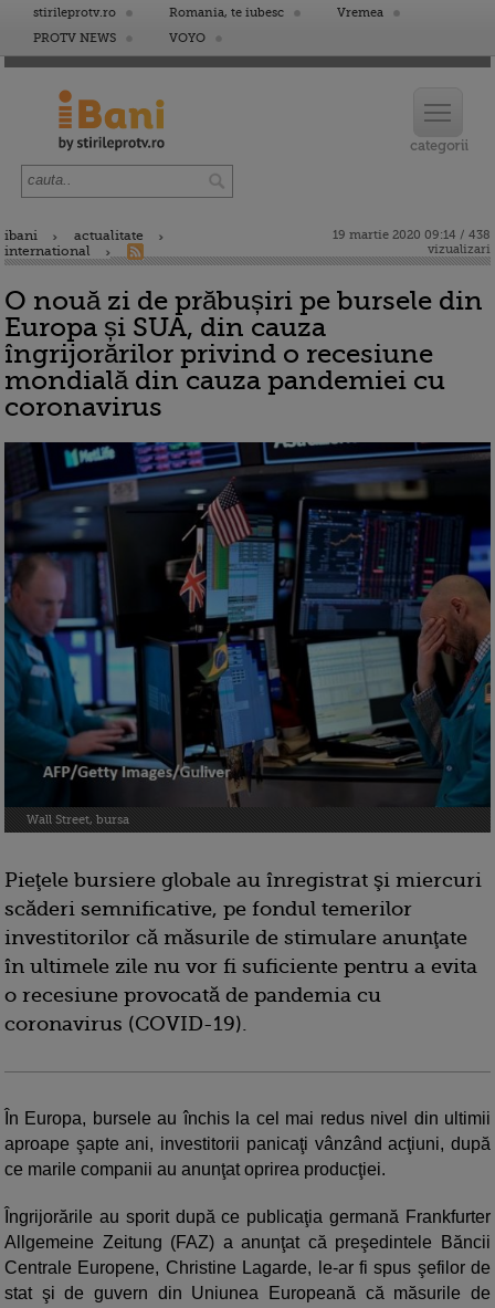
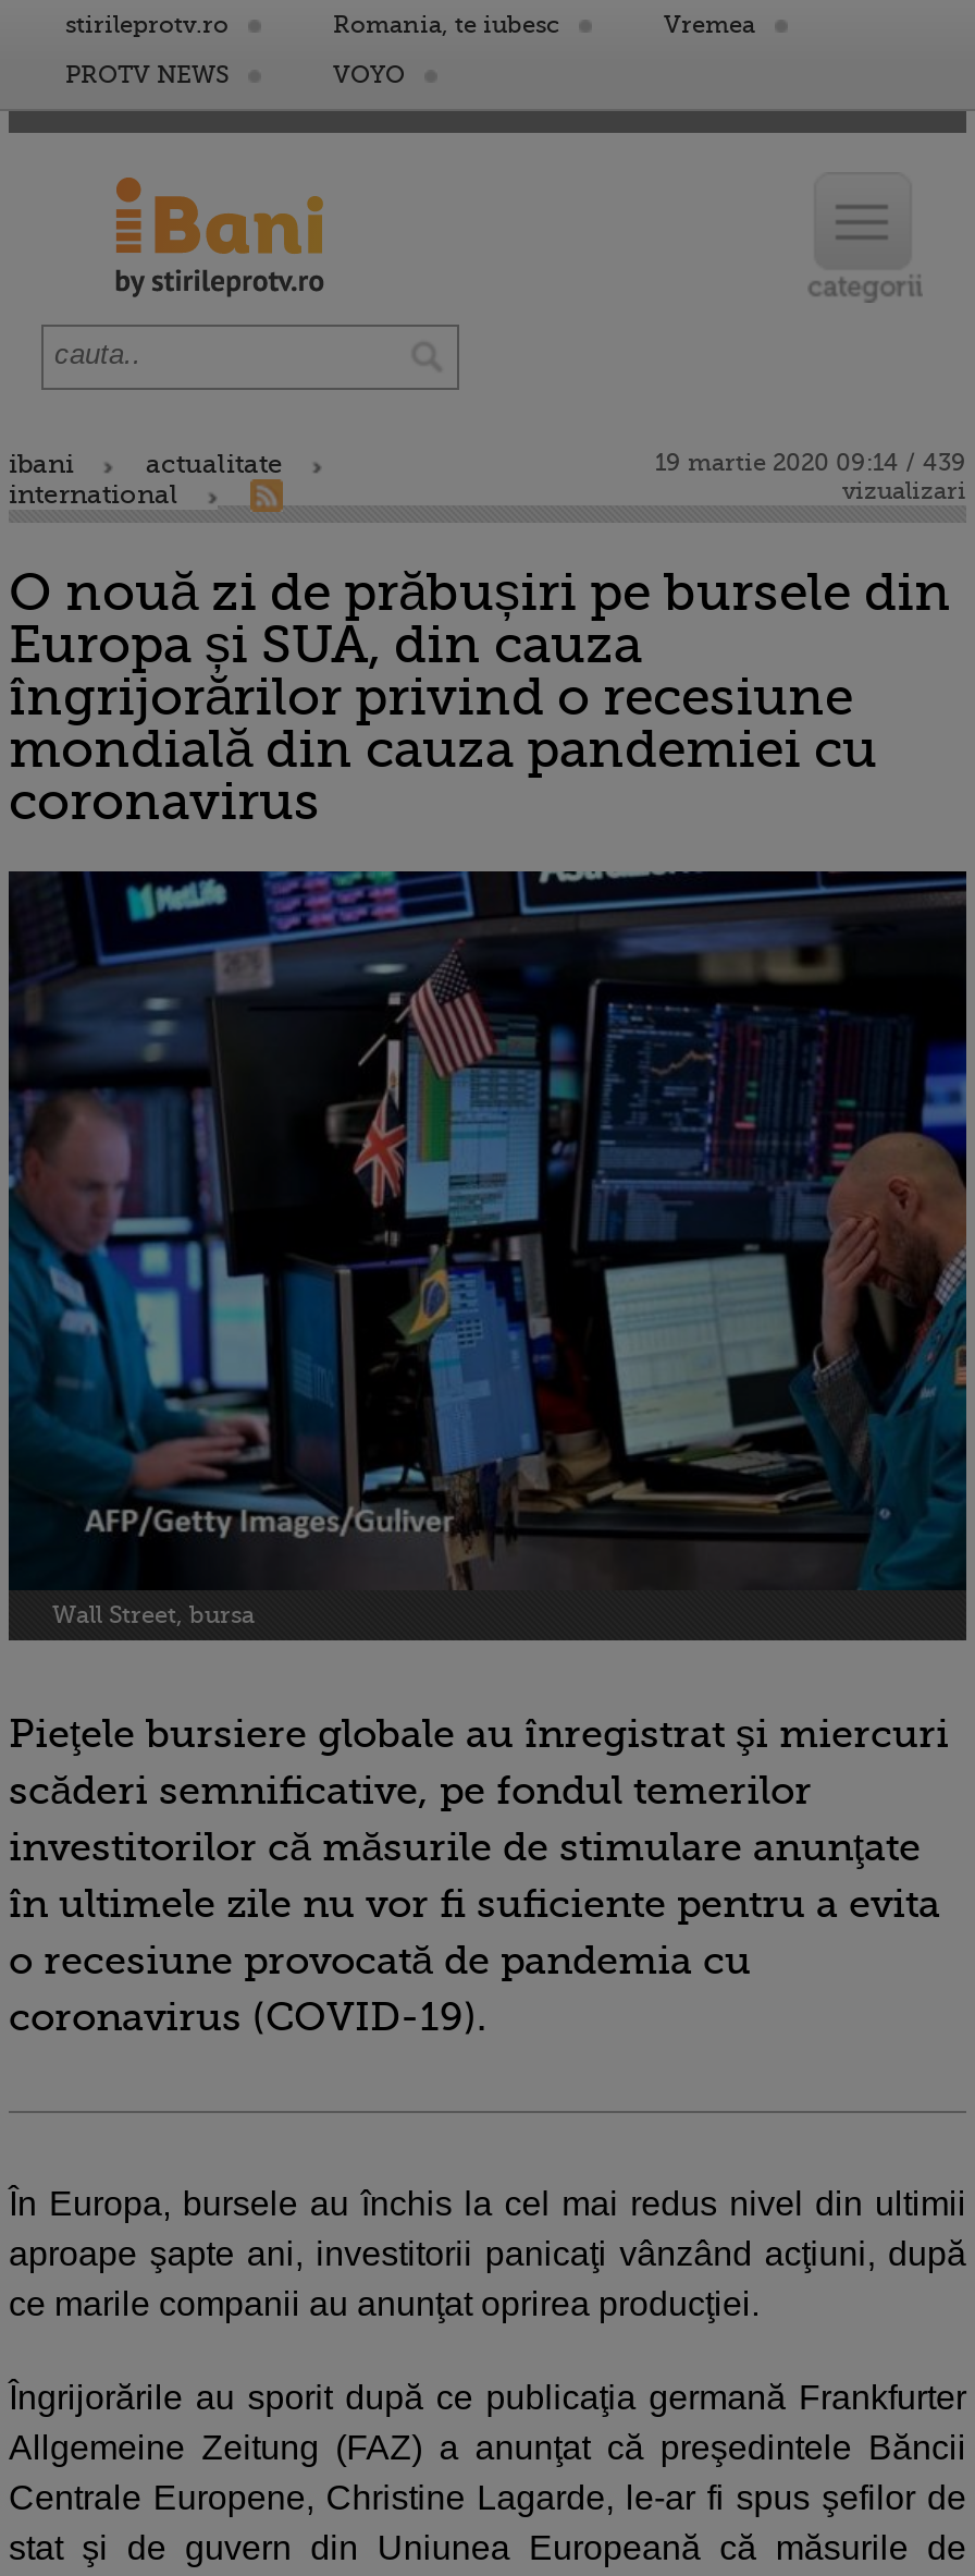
[333,228,491,242] 19 martie 2020 09:14 / 438 -> [655,449,966,477] 19 martie 2020 09:14 / 439

